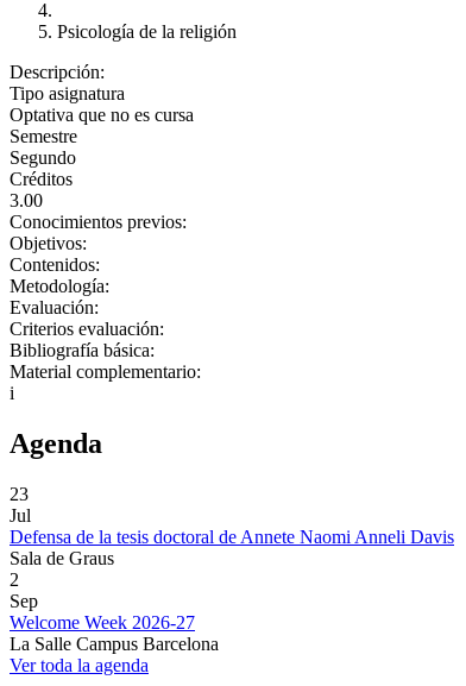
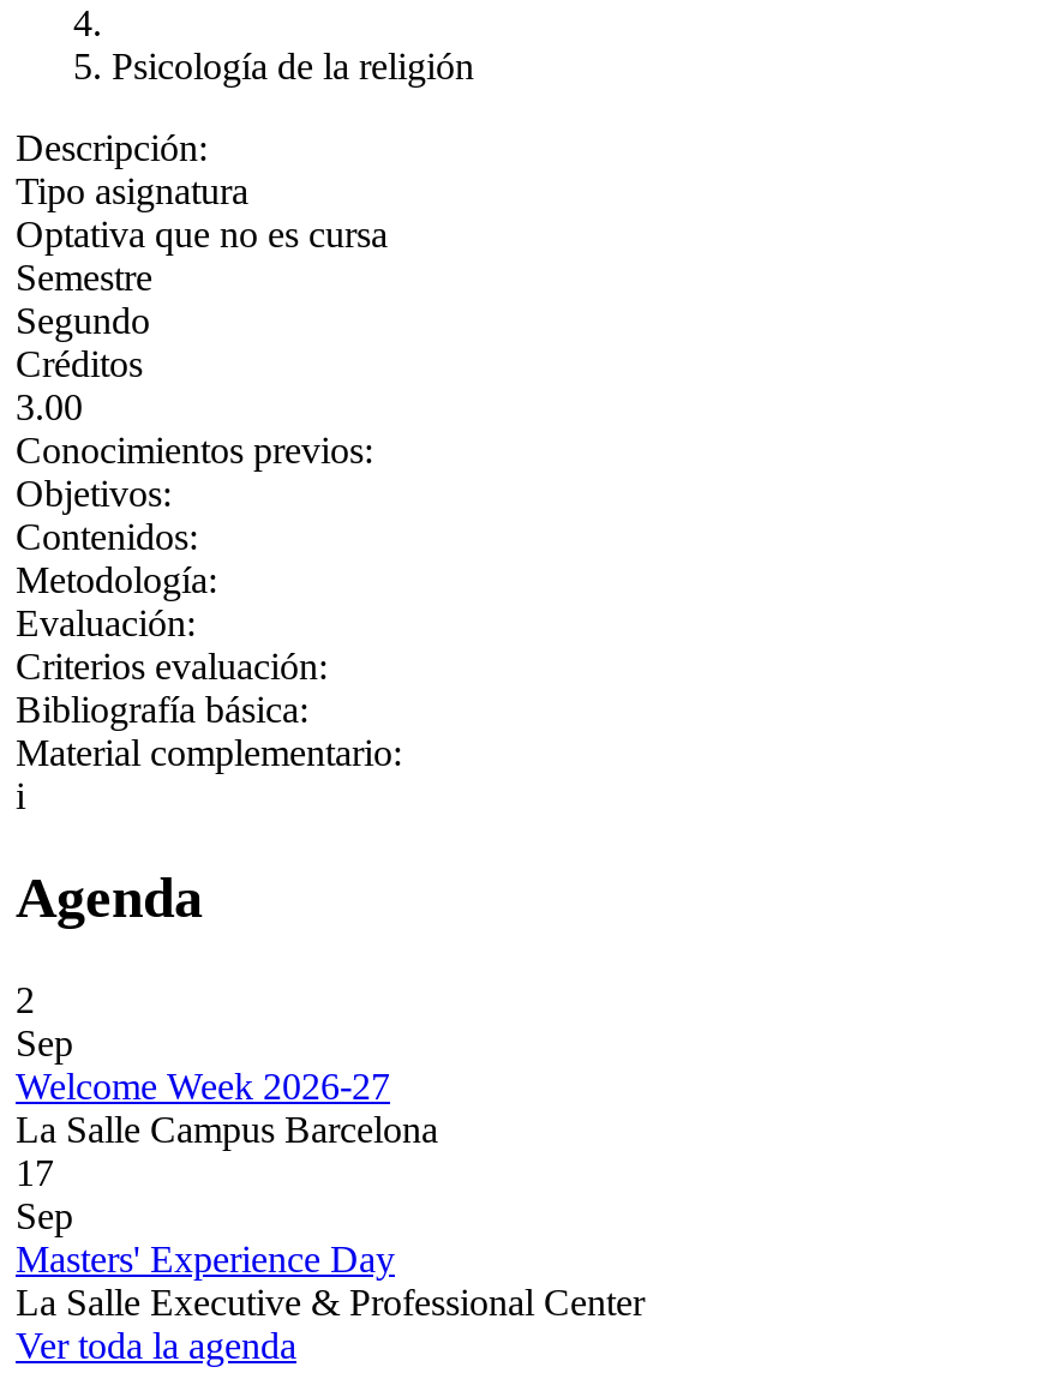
[10,484,454,568] 23 | Jul | Defensa de la tesis doctoral de Annete Naomi Anneli Davis | Sala de Graus -> none
moved [10,569,219,654] -> [16,979,438,1149]: 2 | Sep | Welcome Week 2026-27 | La Salle Campus Barcelona
none -> [16,1152,645,1322] 17 | Sep | Masters' Experience Day | La Salle Executive & Professional Center

